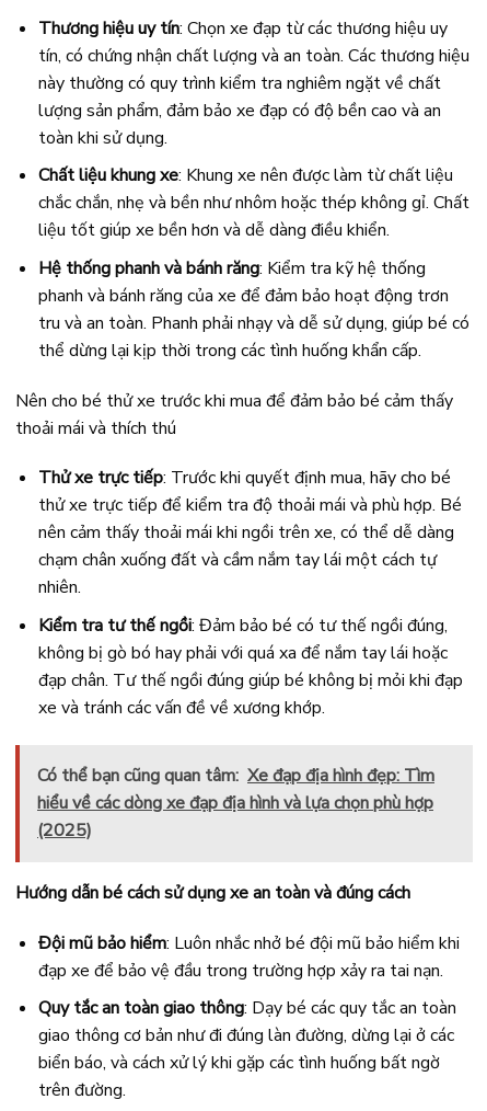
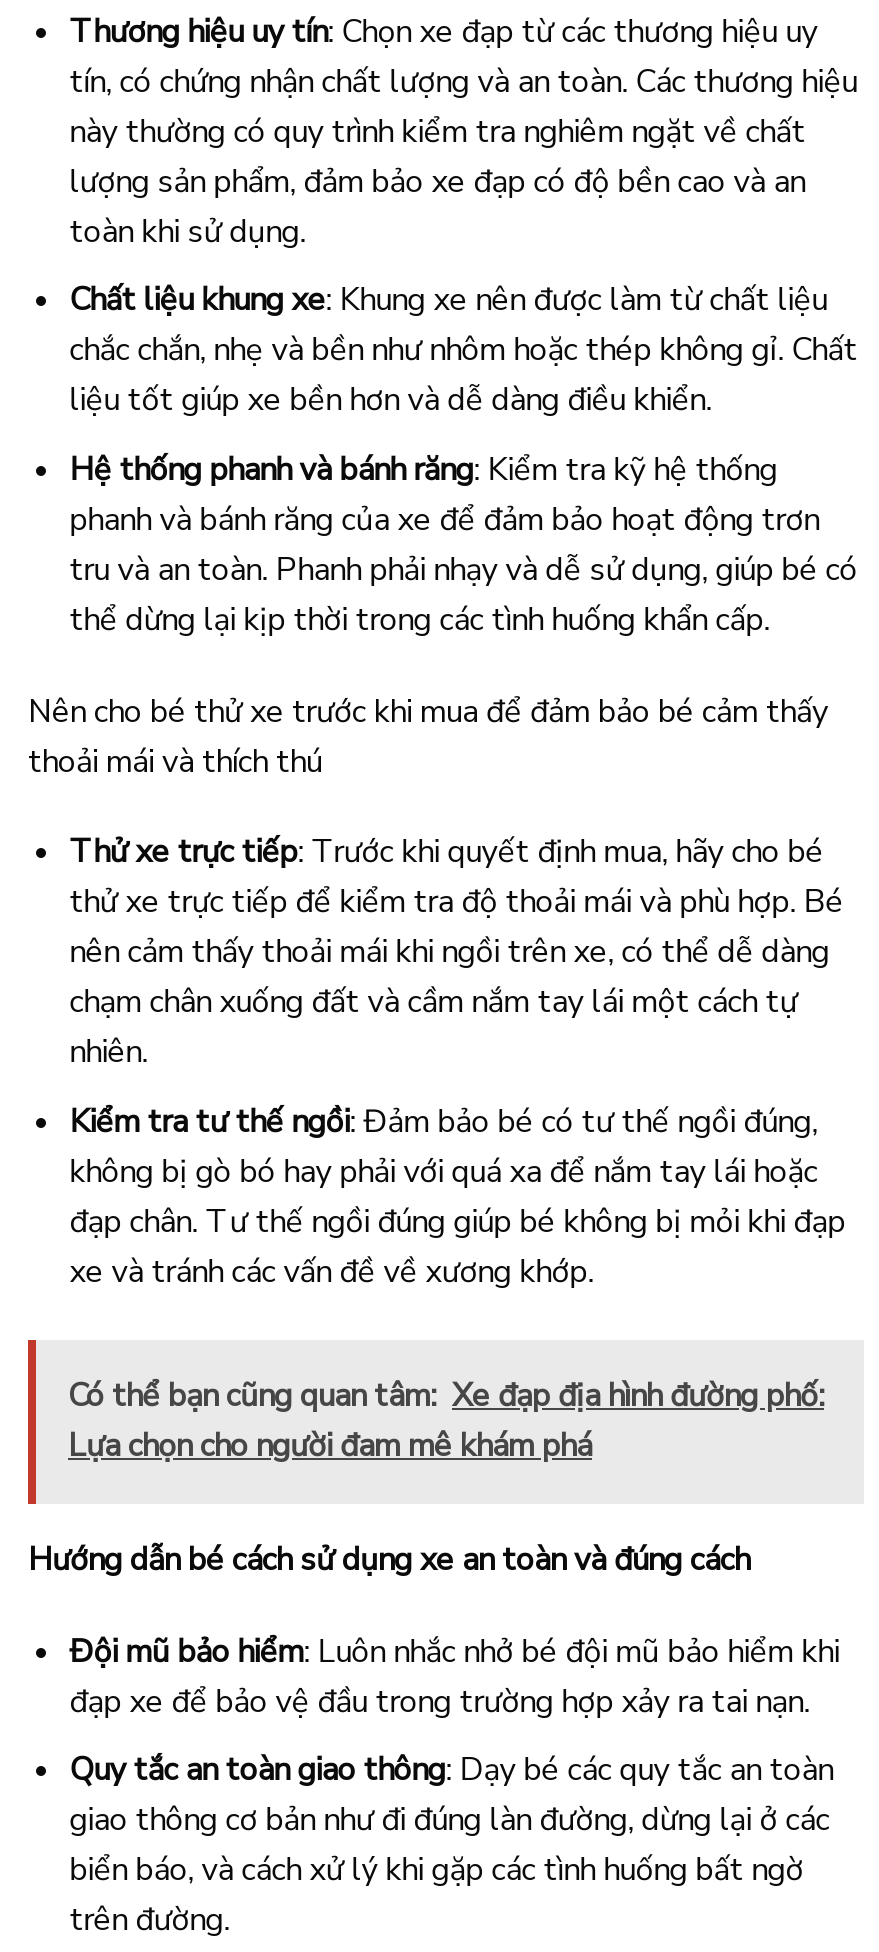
[37,763,434,842] Có thể bạn cũng quan tâm: Xe đạp địa hình đẹp: Tìm | hiểu về các dòng xe đạp địa hình và lựa chọn phù hợp | (2025) -> [68,1373,824,1467] Có thể bạn cũng quan tâm: Xe đạp địa hình đường phố: | Lựa chọn cho người đam mê khám phá

